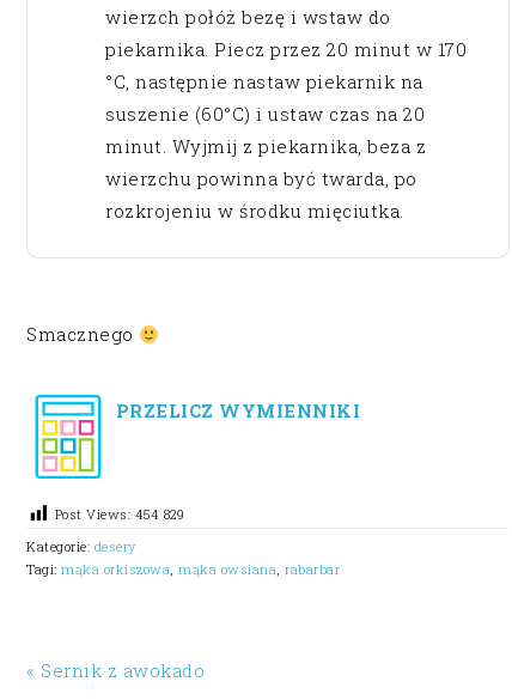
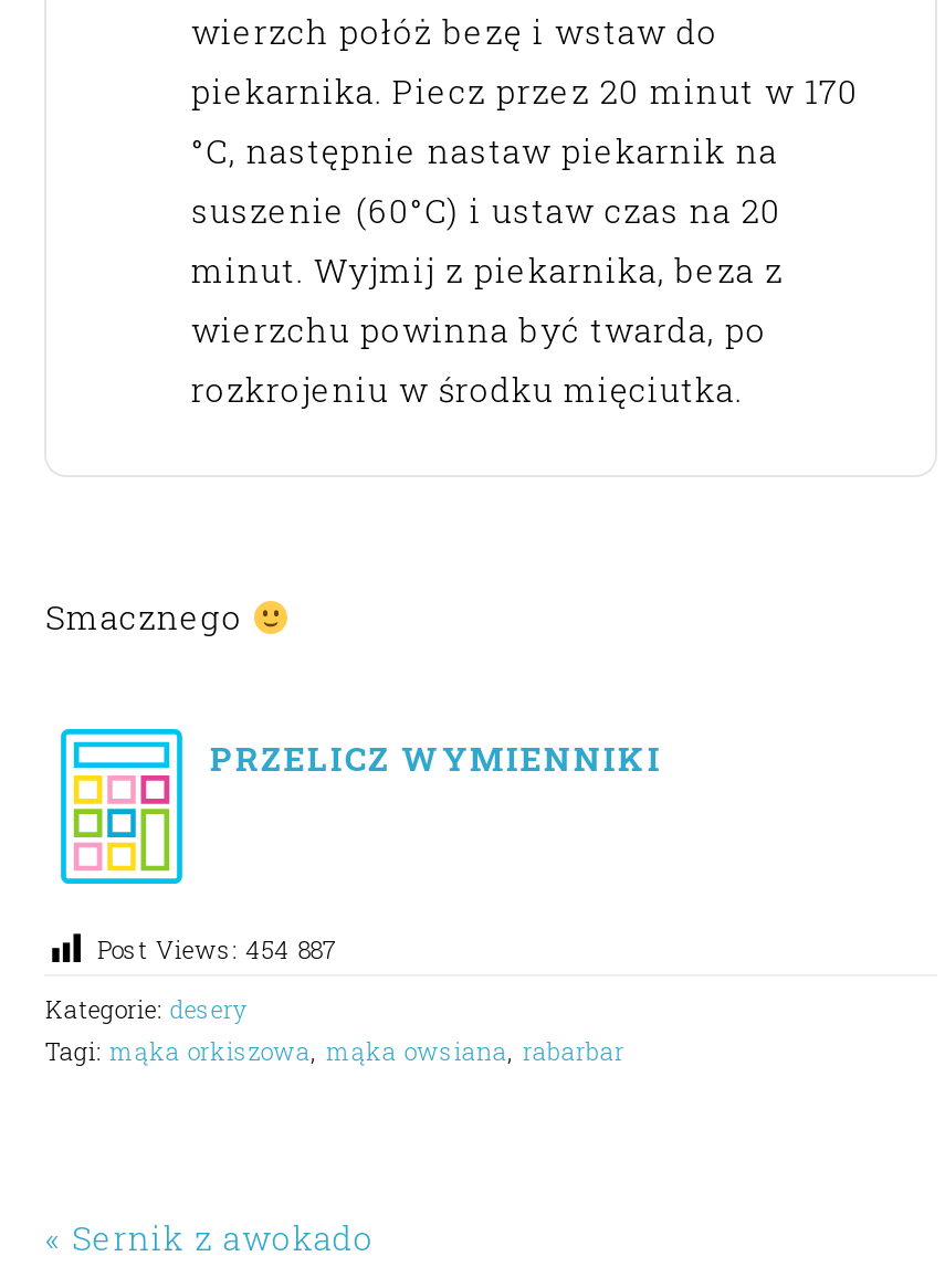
[55,505,185,523] Post Views: 454 829 -> [97,933,337,966] Post Views: 454 887

